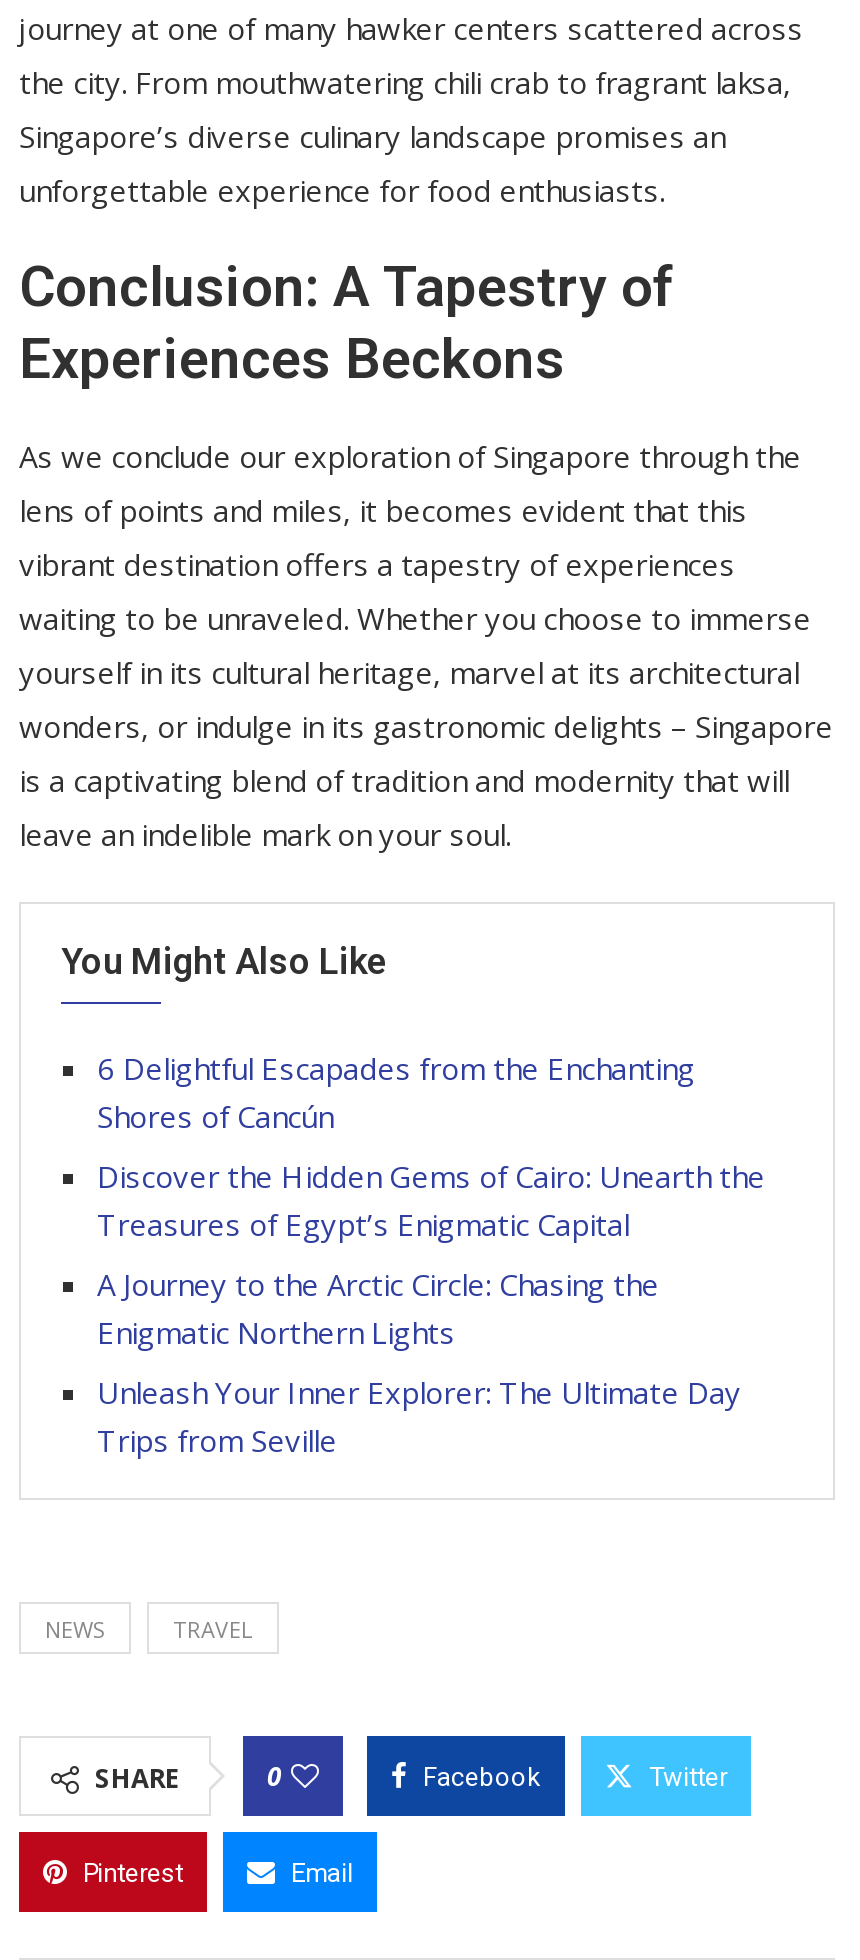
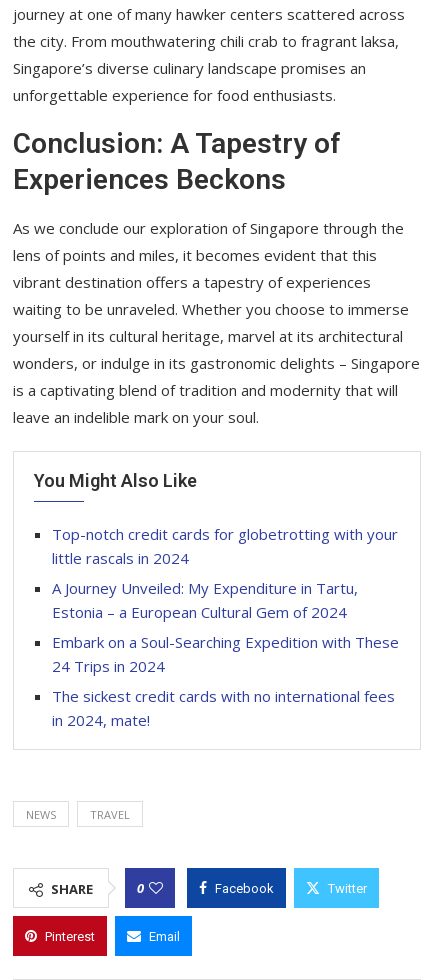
[97,1048,695,1136] 6 Delightful Escapades from the Enchanting | Shores of Cancún -> [52,524,398,568] Top-notch credit cards for globetrotting with your | little rascals in 2024
[97,1156,765,1244] Discover the Hidden Gems of Cairo: Unearth the | Treasures of Egypt’s Enigmatic Capital -> [52,578,358,622] A Journey Unveiled: My Expenditure in Tartu, | Estonia – a European Cultural Gem of 2024
[97,1264,659,1352] A Journey to the Arctic Circle: Chasing the | Enigmatic Northern Lights -> [52,632,399,676] Embark on a Soul-Searching Expedition with These | 24 Trips in 2024
[97,1372,741,1460] Unleash Your Inner Explorer: The Ultimate Day | Trips from Seville -> [52,686,395,730] The sickest credit cards with no international fees | in 2024, mate!

